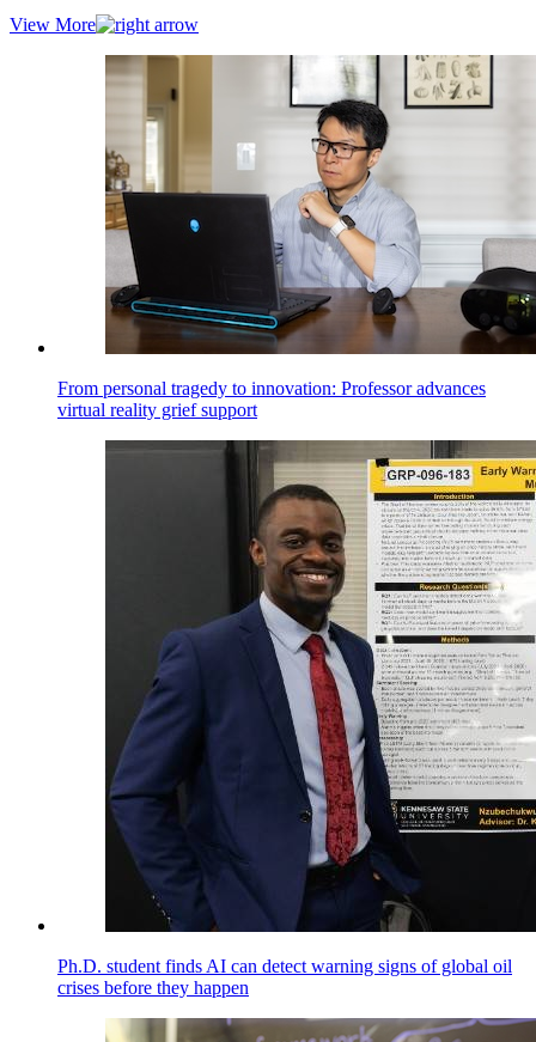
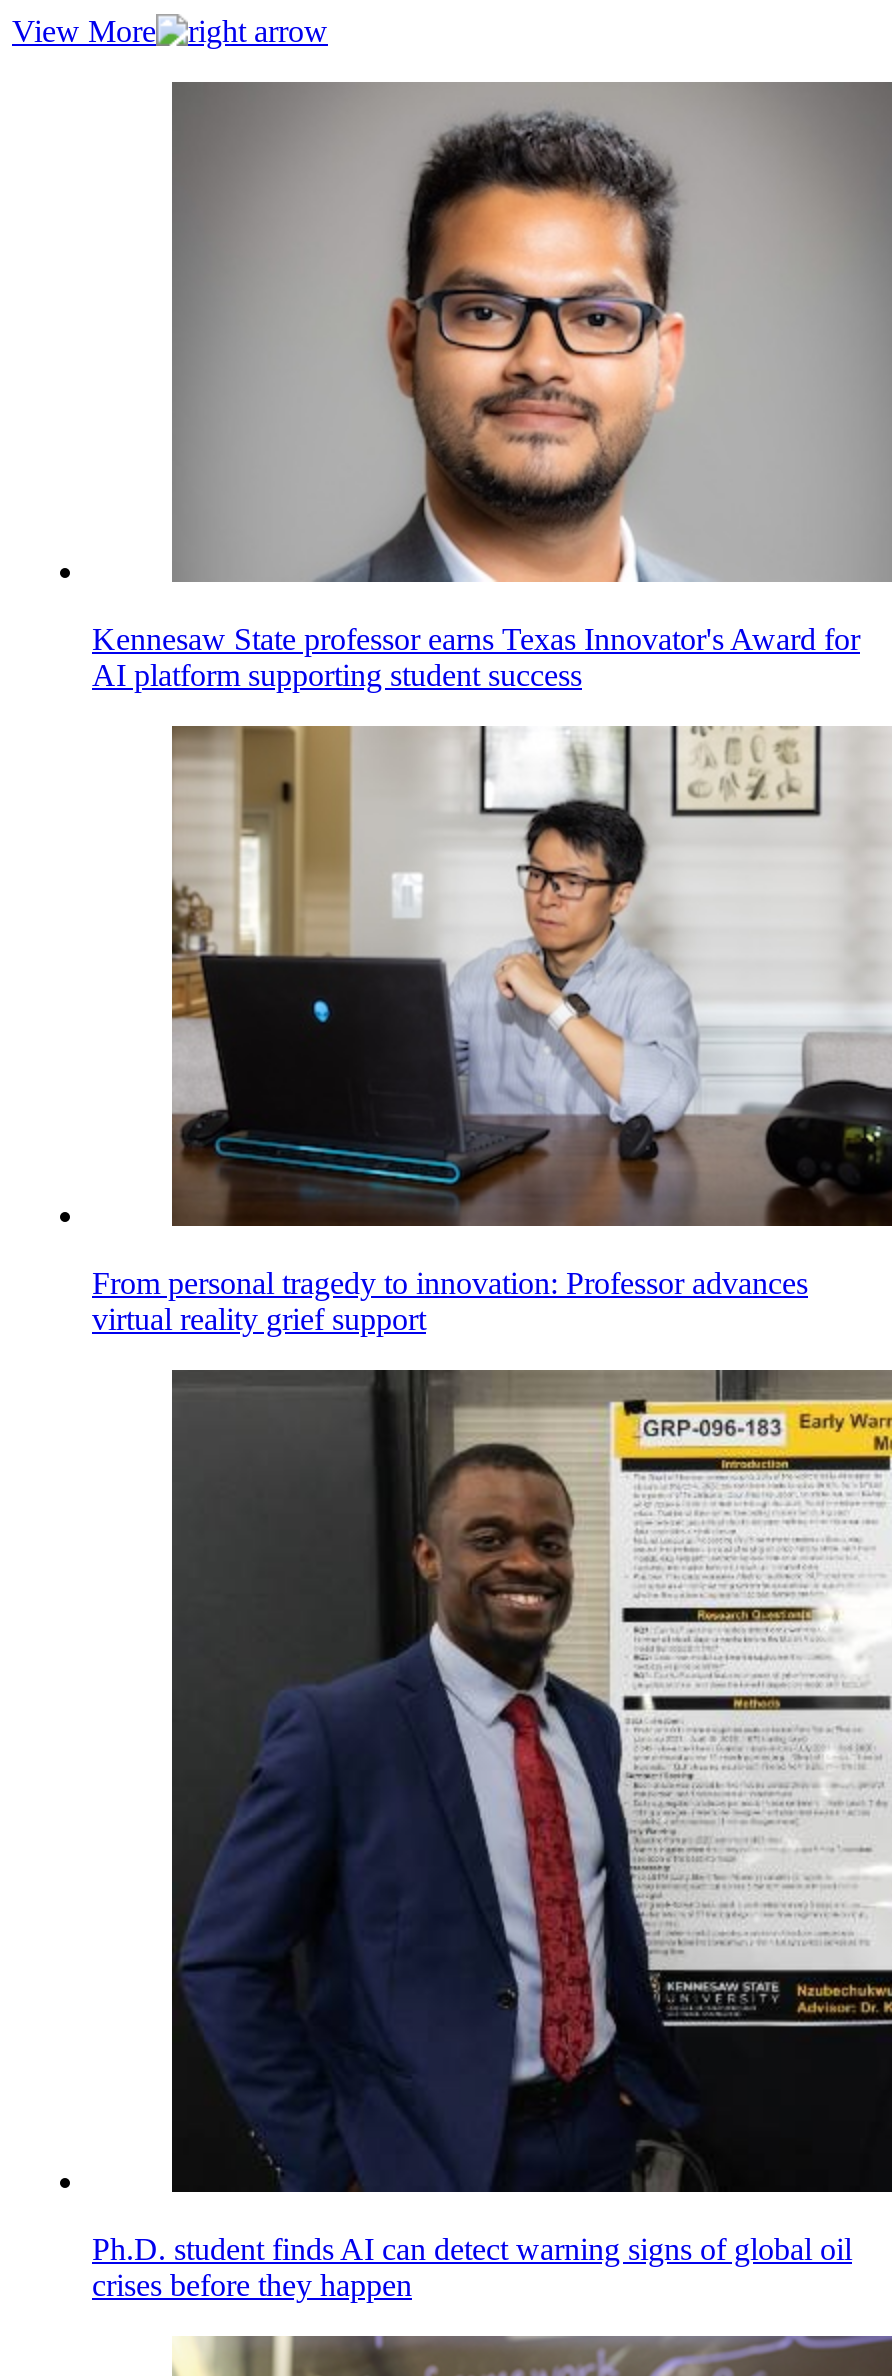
none -> [92,82,886,692] [image] | Kennesaw State professor earns Texas Innovator's Award for | AI platform supporting student success

